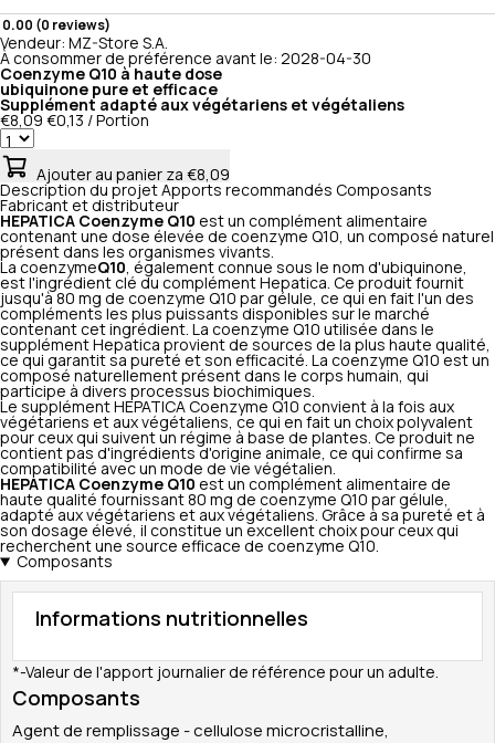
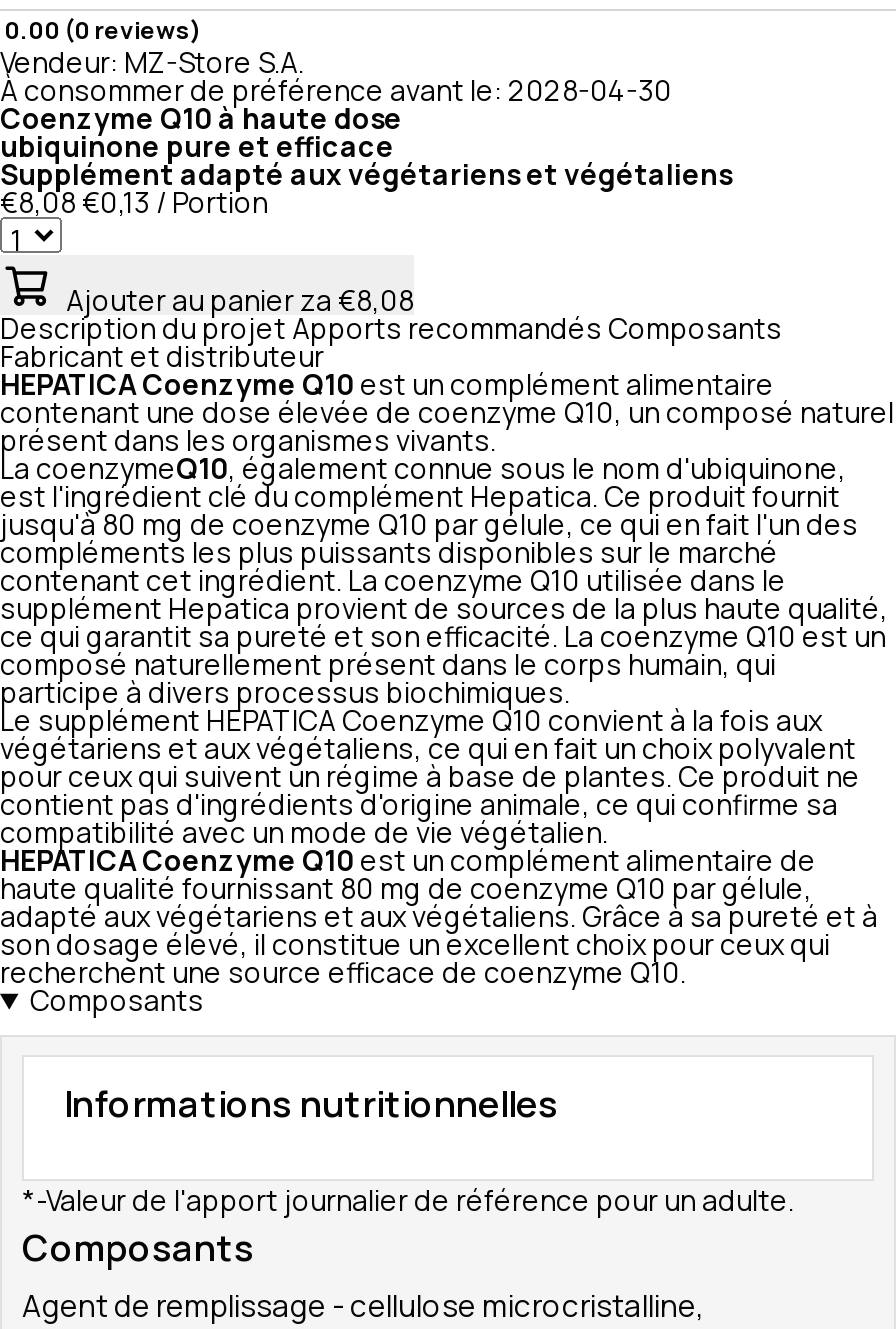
[0,113,149,128] €8,09 €0,13 / Portion -> [0,189,268,217] €8,08 €0,13 / Portion
[36,167,230,182] Ajouter au panier za €8,09 -> [66,287,414,315] Ajouter au panier za €8,08

